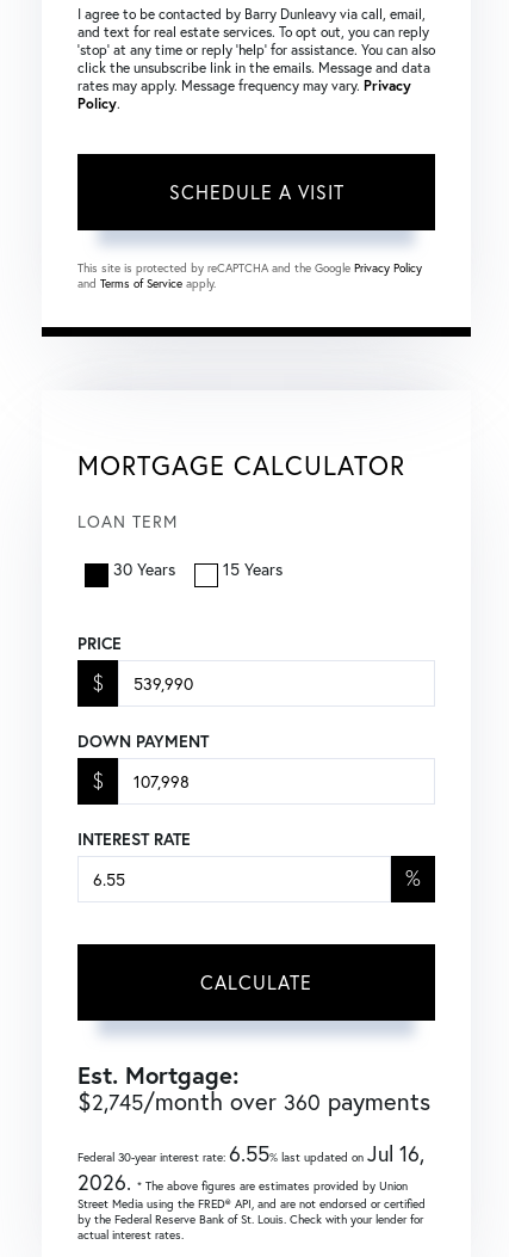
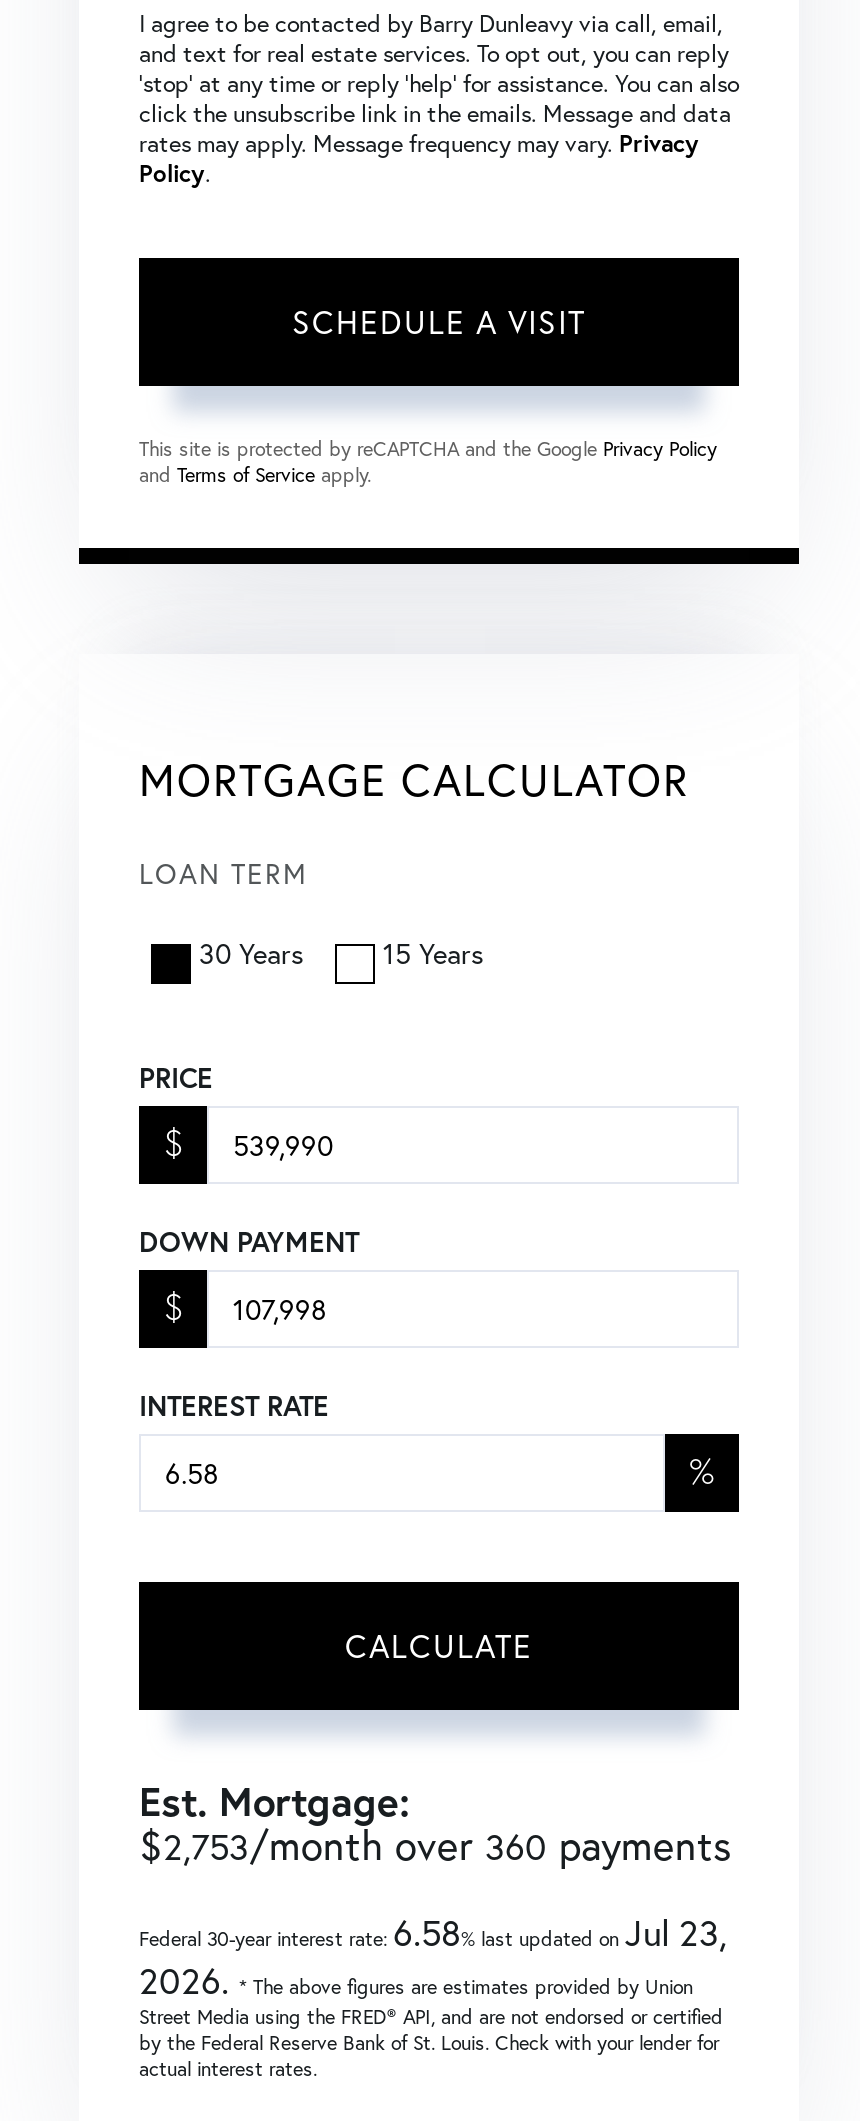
[77,1085,430,1118] $2,745/month over 360 payments -> [139,1818,731,1872] $2,753/month over 360 payments
[77,1139,424,1168] Federal 30-year interest rate:6.55% last updated onJul 16, -> [139,1908,727,1956] Federal 30-year interest rate:6.58% last updated onJul 23,

